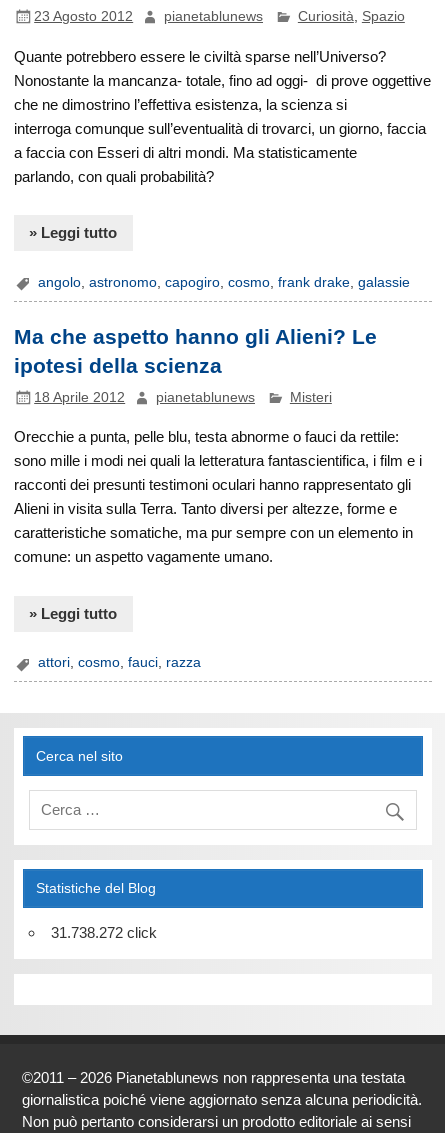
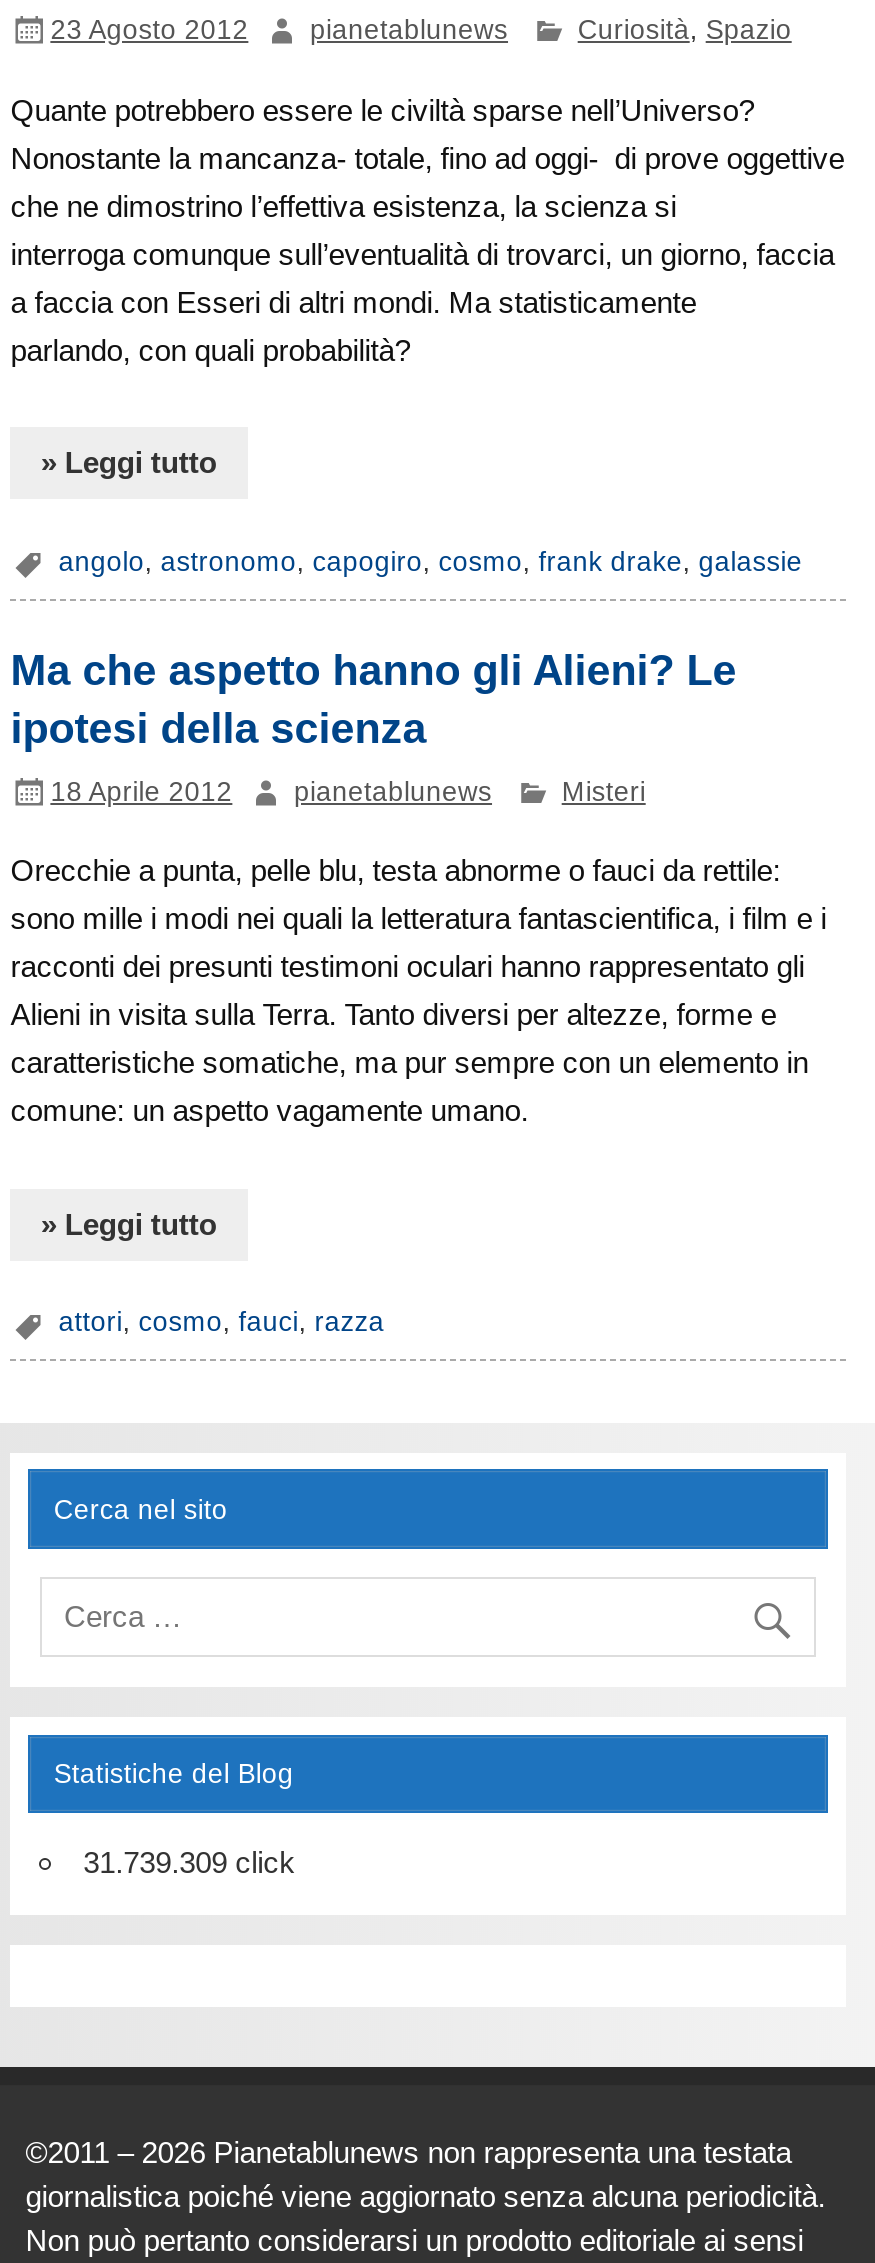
[51,924,157,941] 31.738.272 click -> [83,1845,295,1879] 31.739.309 click

